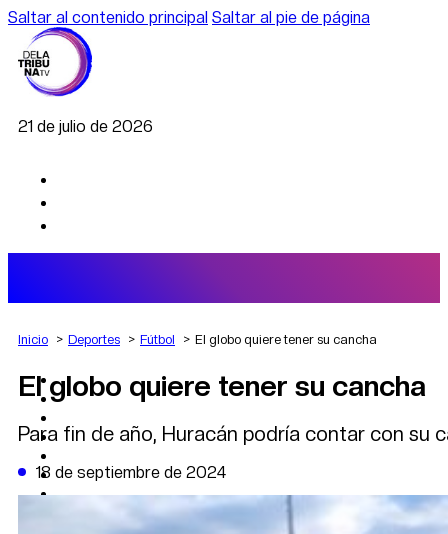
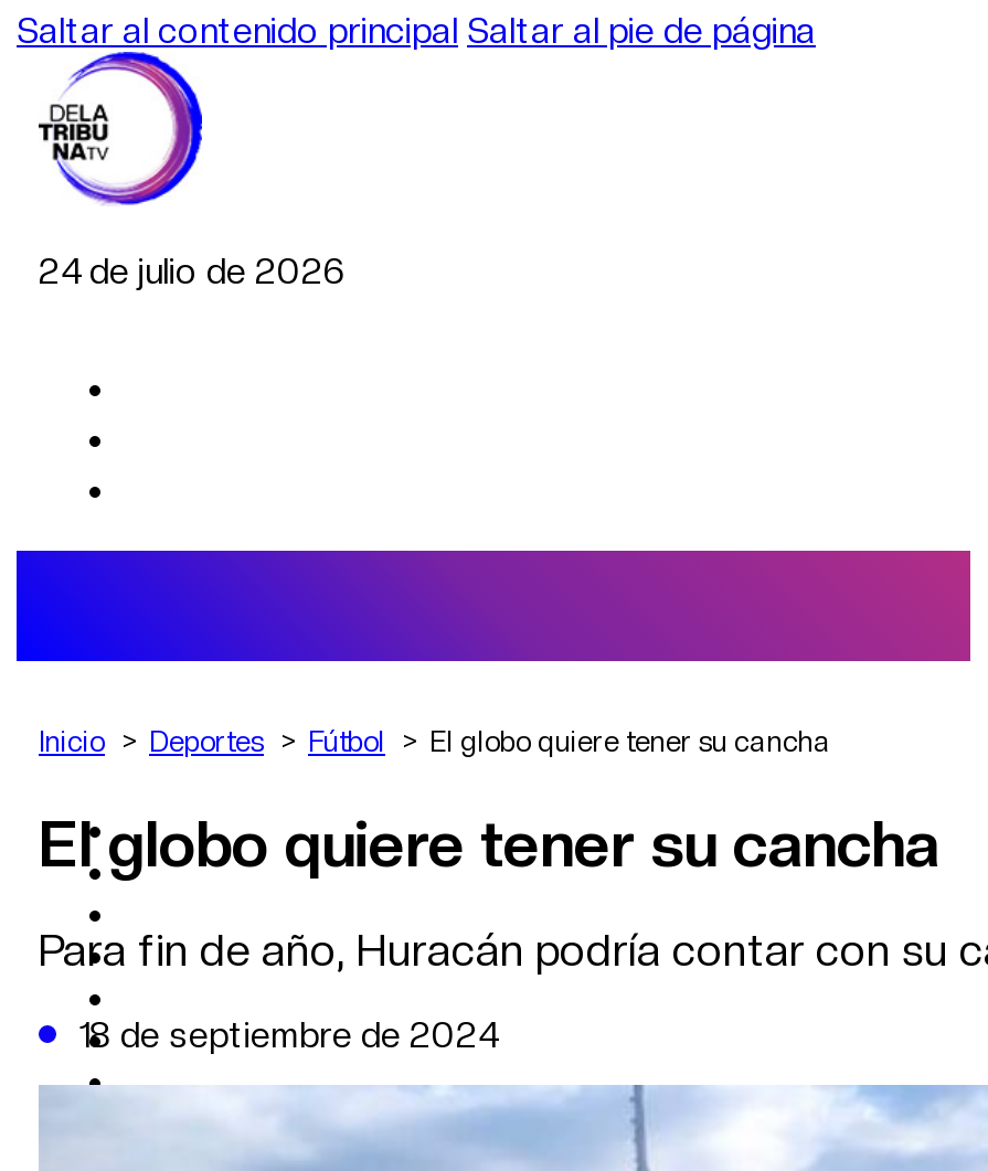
[18,117,153,136] 21 de julio de 2026 -> [39,251,346,292] 24 de julio de 2026

